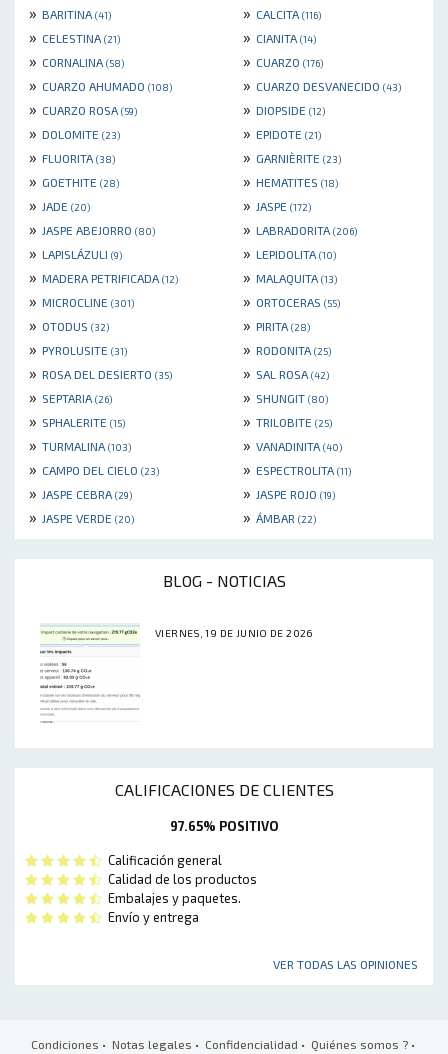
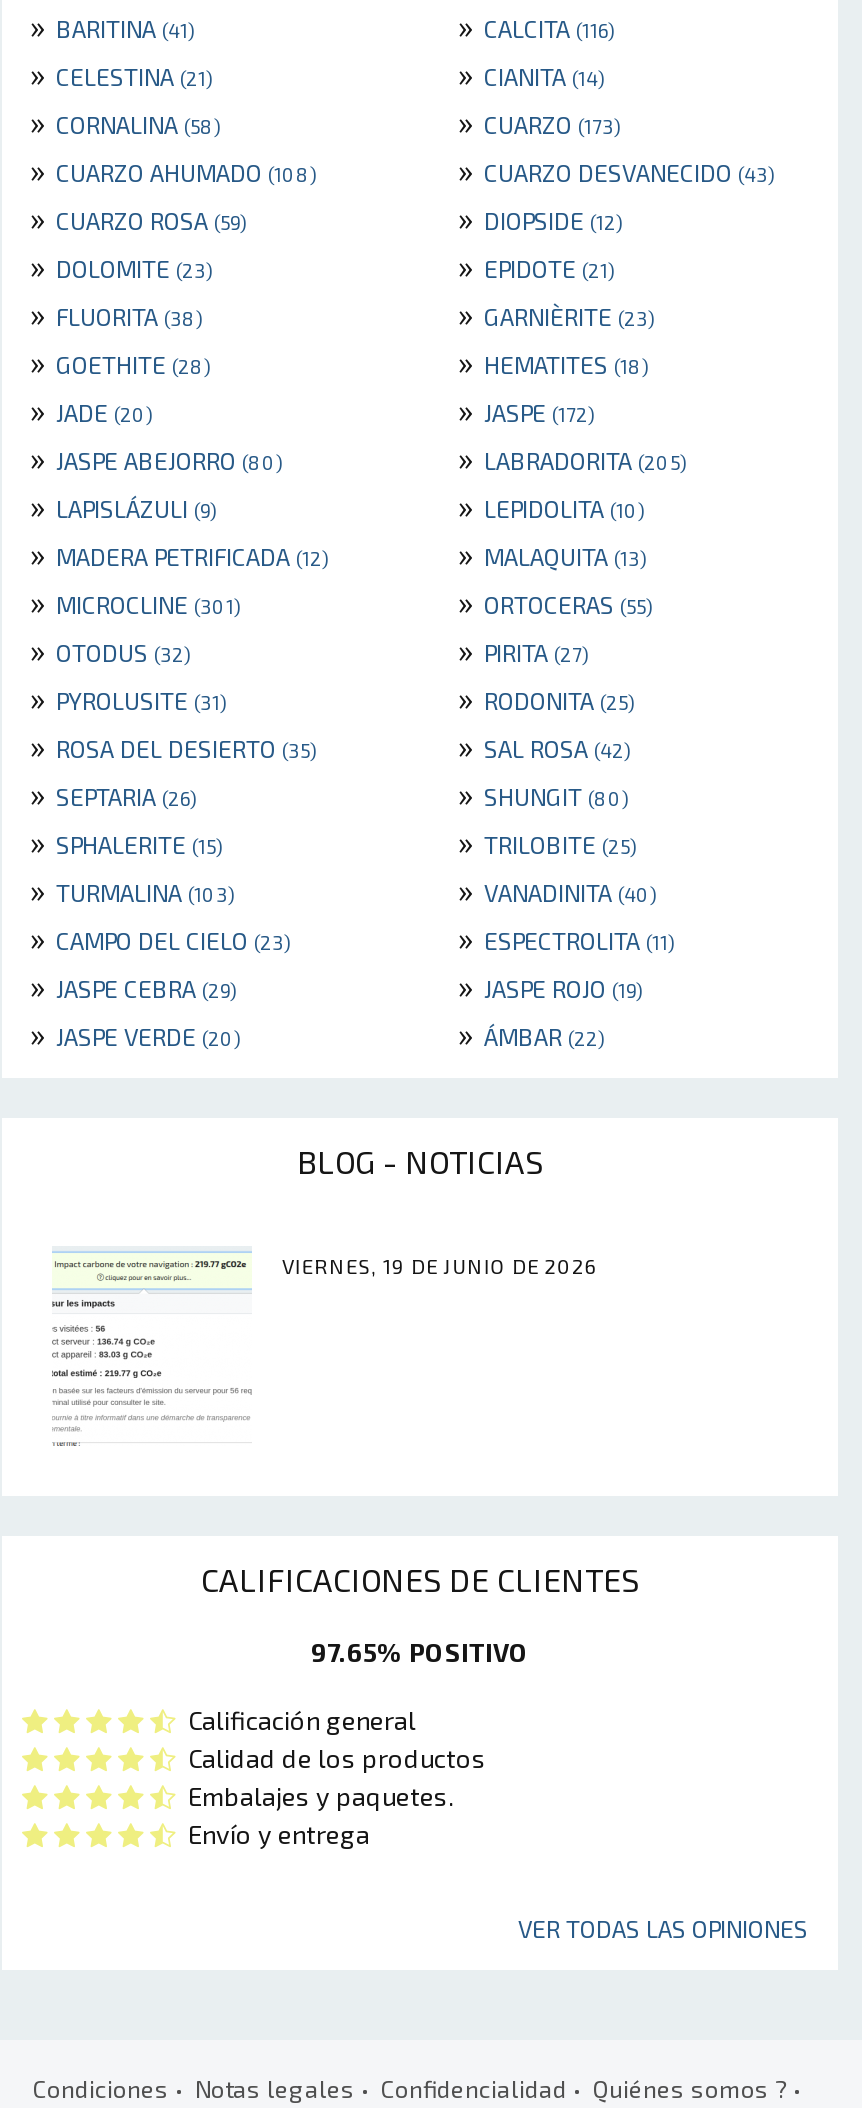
[239,51,323,70] » CUARZO (176) -> [450,103,620,141] » CUARZO (173)
[239,219,357,238] » LABRADORITA (206) -> [450,439,686,477] » LABRADORITA (205)
[239,315,310,334] » PIRITA (28) -> [450,631,588,669] » PIRITA (27)

